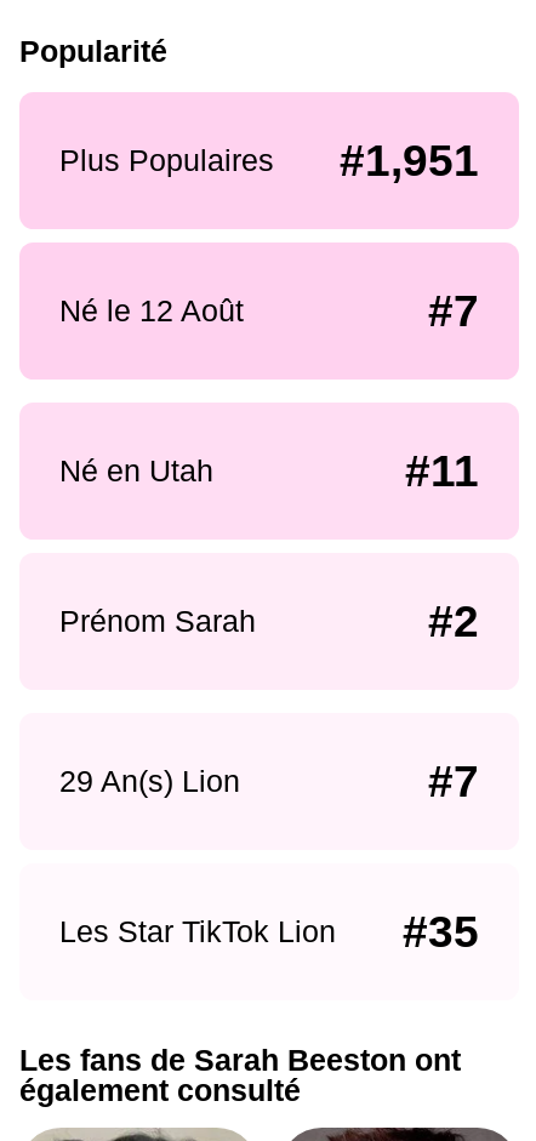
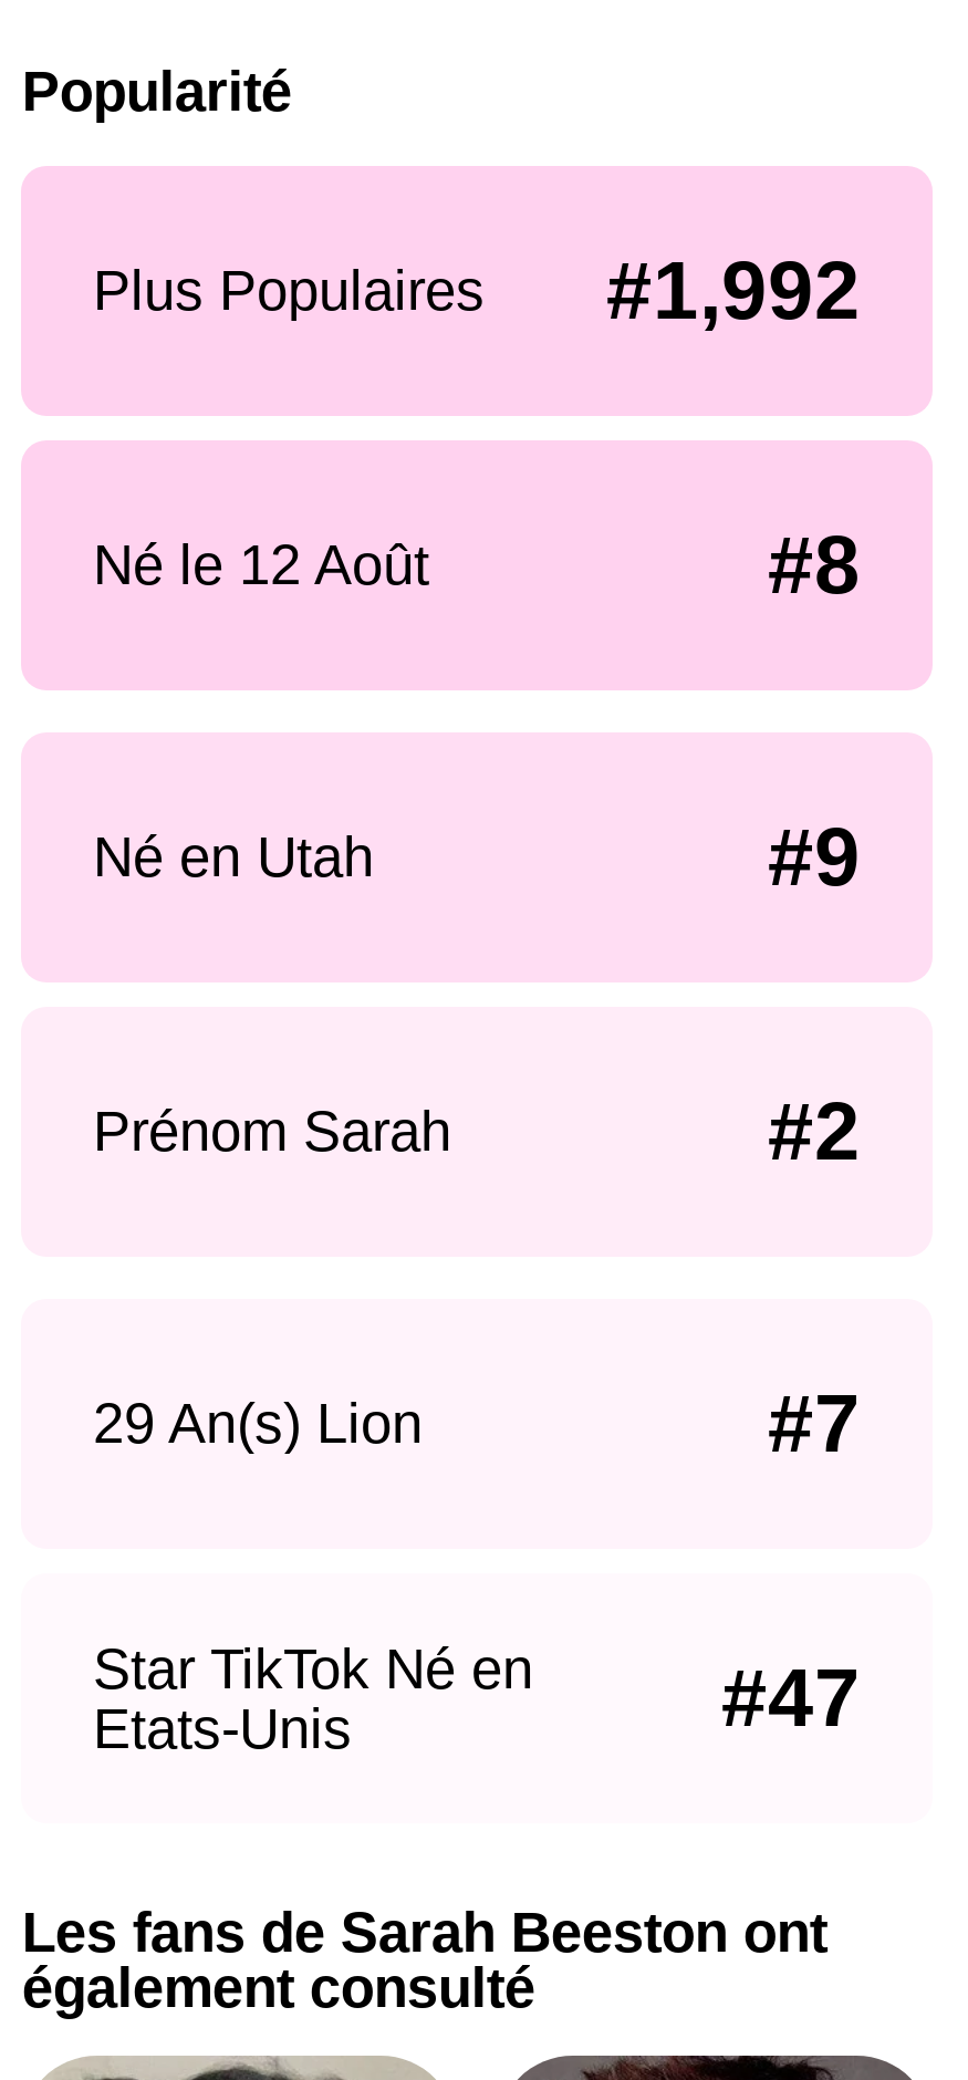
[59,136,480,185] Plus Populaires #1,951 -> [93,245,861,336] Plus Populaires #1,992
[429,287,480,336] #7 -> [768,521,861,612] #8
[406,446,480,496] #11 -> [768,812,861,902] #9
[59,907,480,957] Les Star TikTok Lion | #35 -> [93,1637,861,1758] Star TikTok Né en | Etats-Unis | #47

